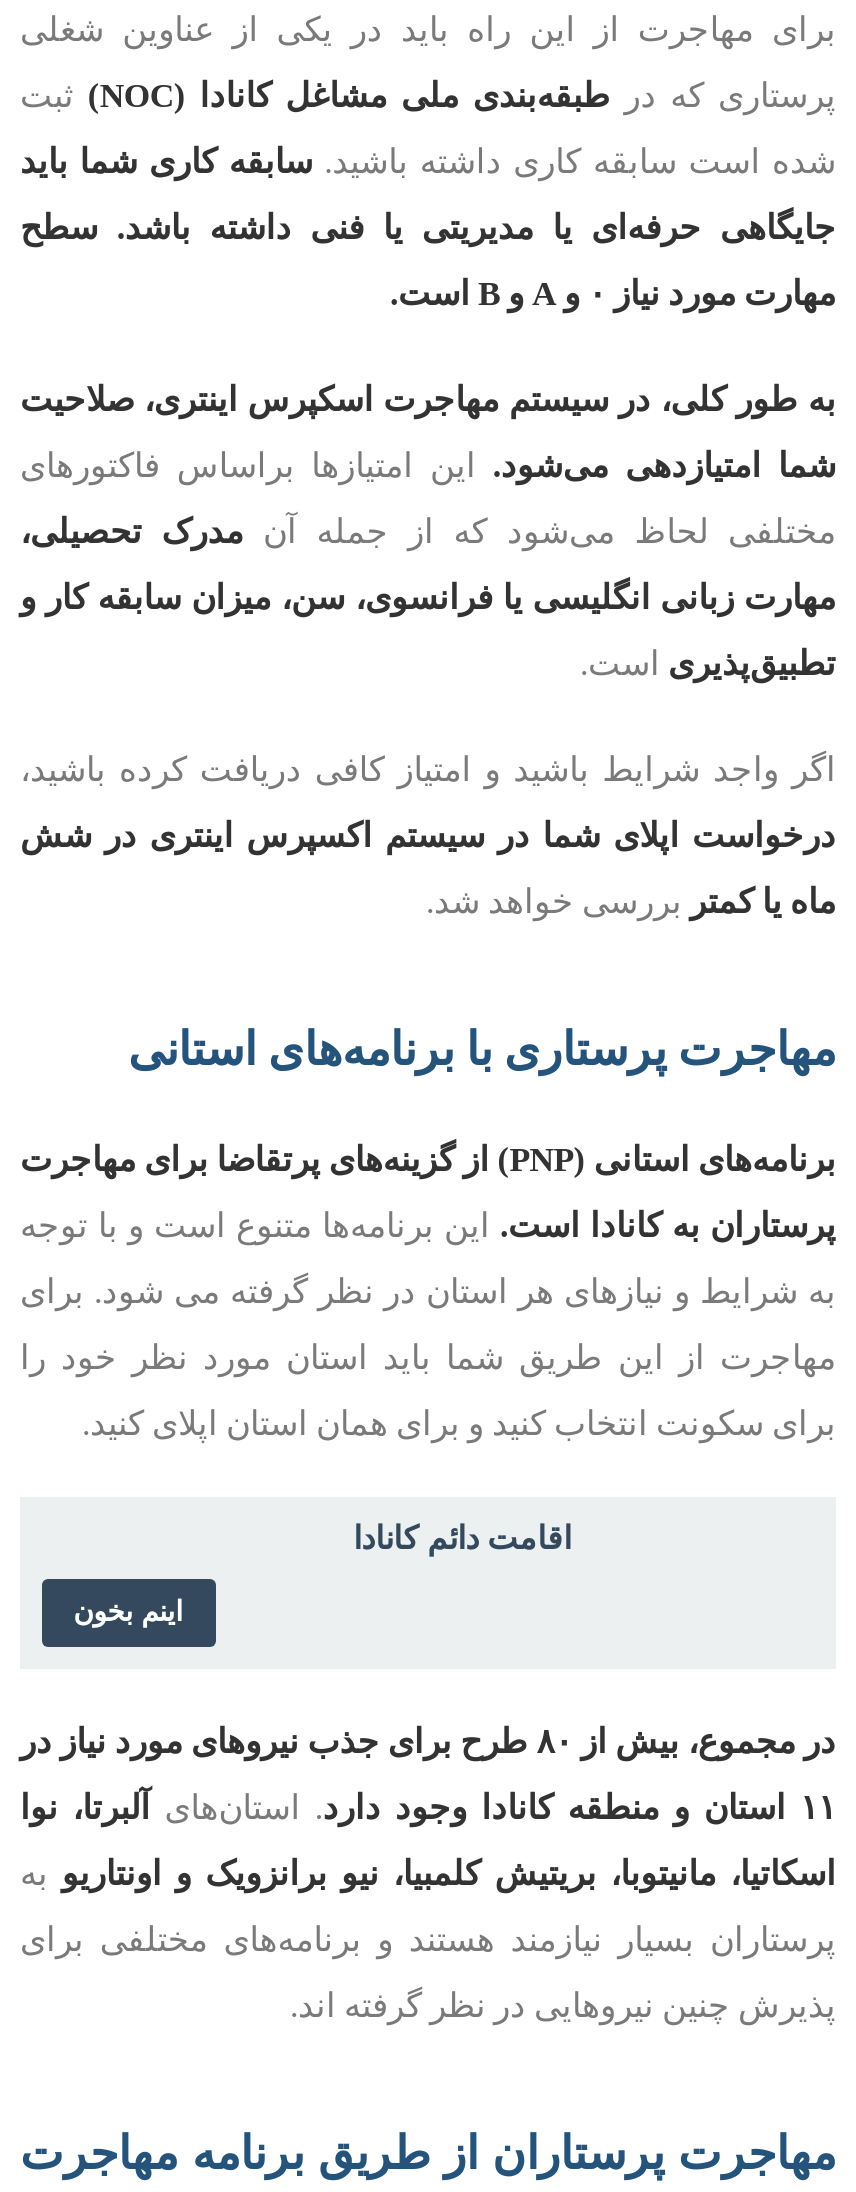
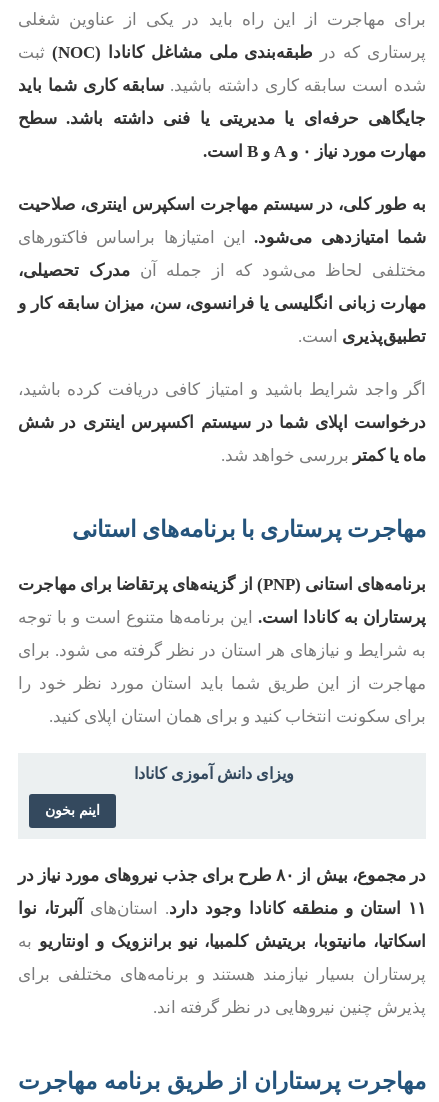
[353,1522,571,1556] اقامت دائم کانادا -> [134,765,294,782] ویزای دانش آموزی کانادا

